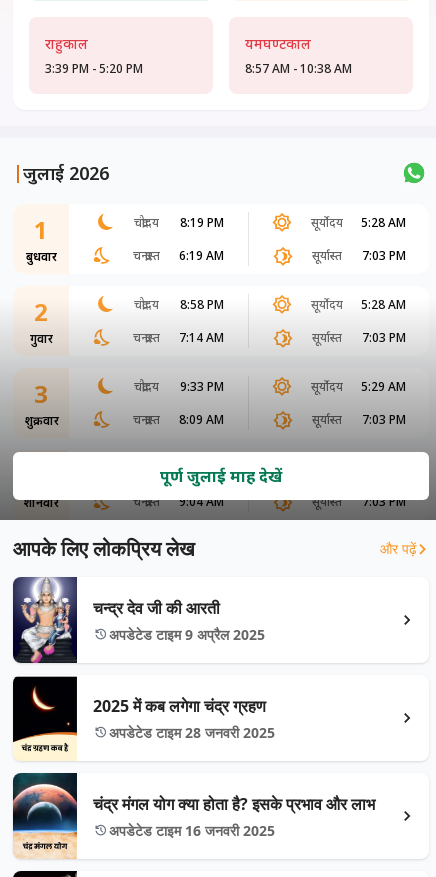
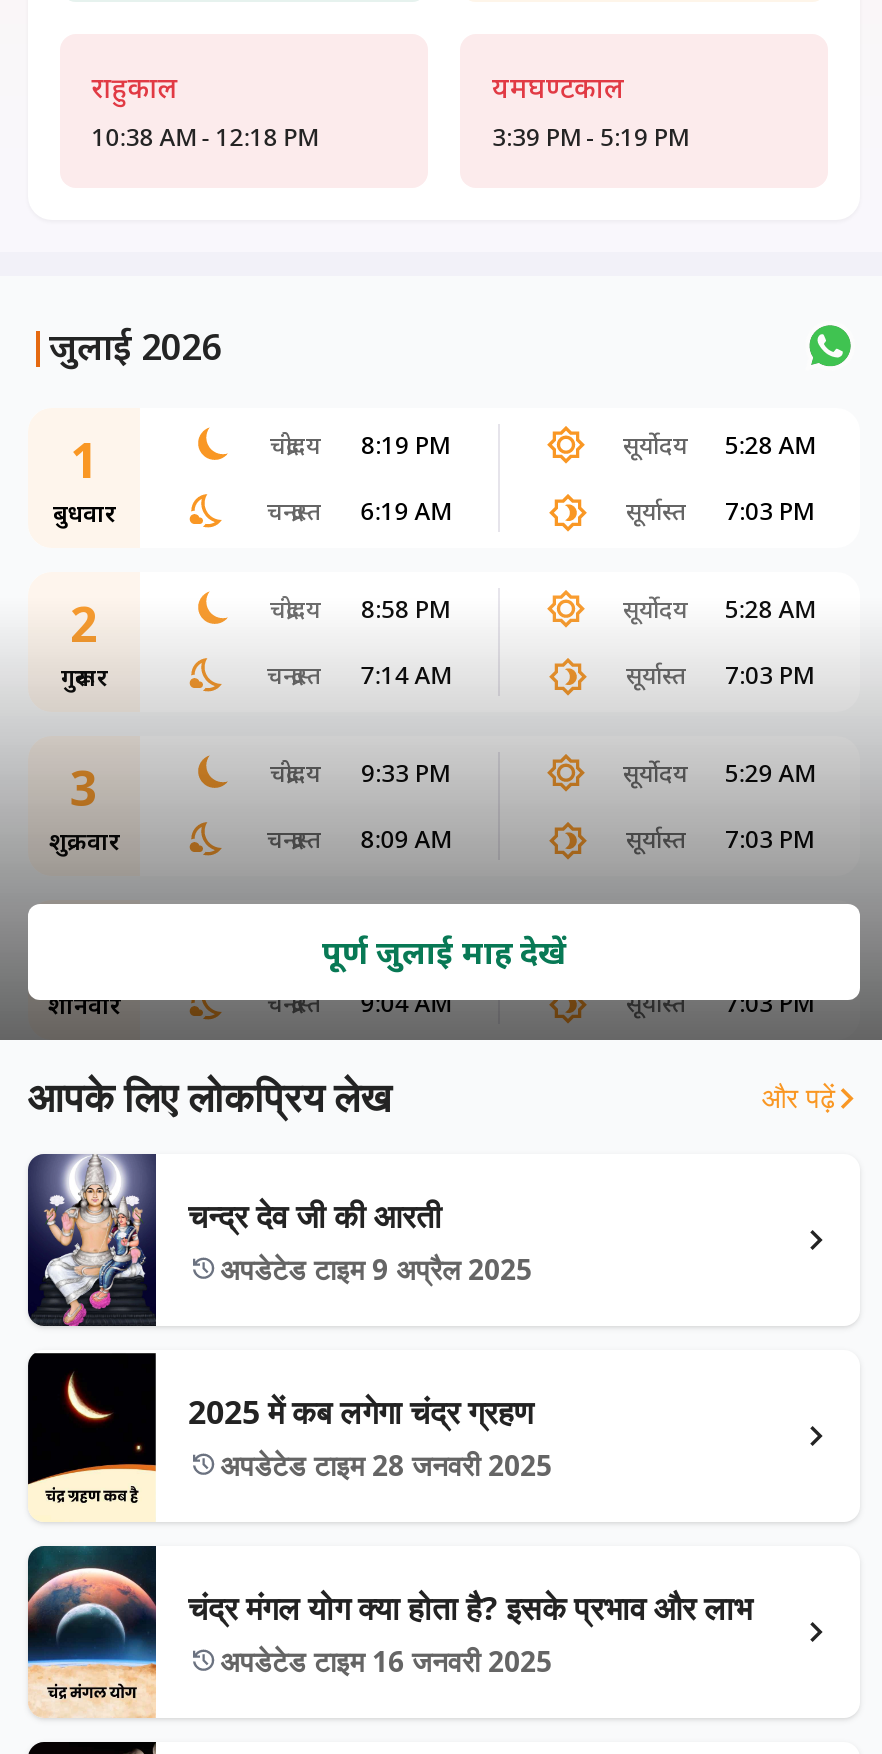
[45,60,143,77] 3:39 PM - 5:20 PM -> [91,120,317,154] 10:38 AM - 12:18 PM
[245,60,352,77] 8:57 AM - 10:38 AM -> [492,120,688,154] 3:39 PM - 5:19 PM

